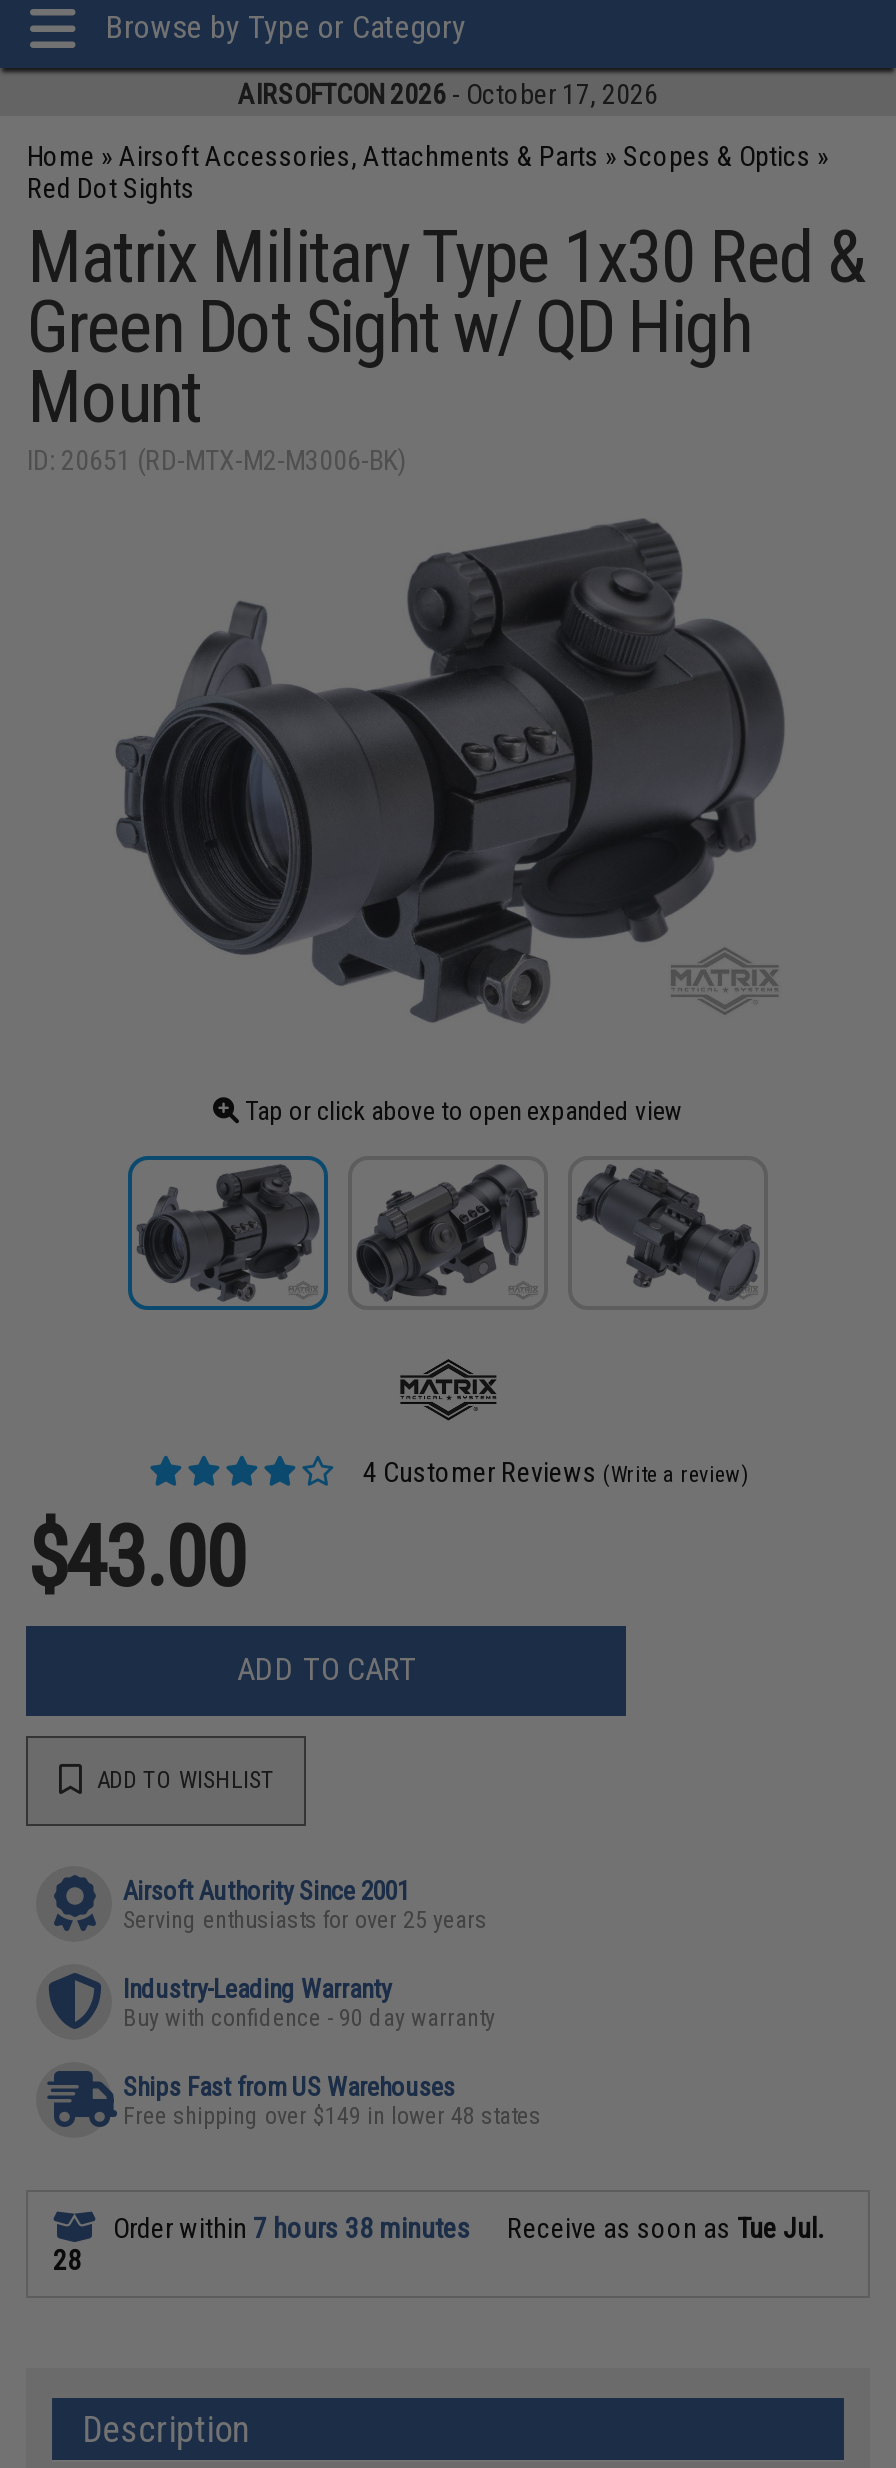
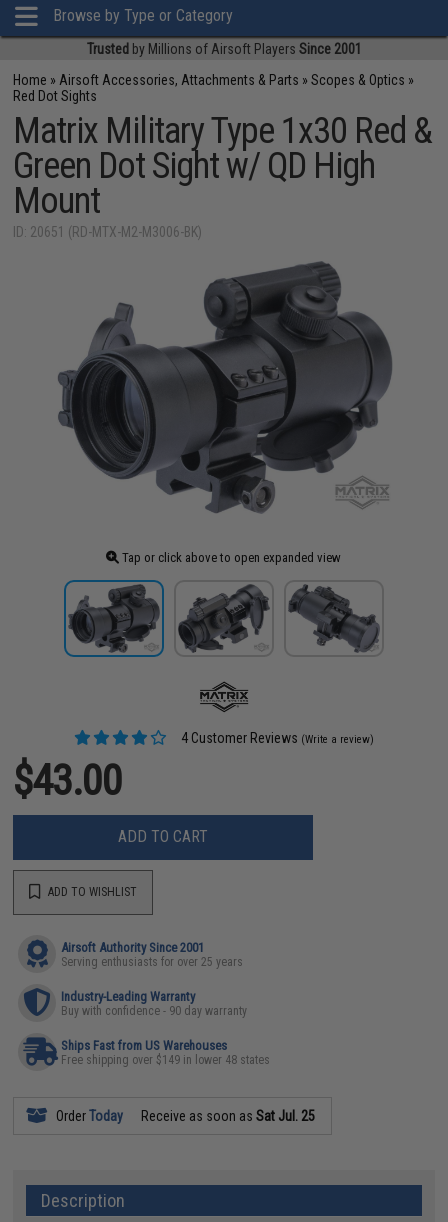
[238,78,658,110] AIRSOFTCON 2026 - October 17, 2026 -> [86,41,361,57] Trusted by Millions of Airsoft Players Since 2001
[53,2211,823,2275] Order within 7 hours 38 minutes | Receive as soon as Tue Jul. | 28 -> [53,1107,315,1123] Order Today | Receive as soon as Sat Jul. 25

